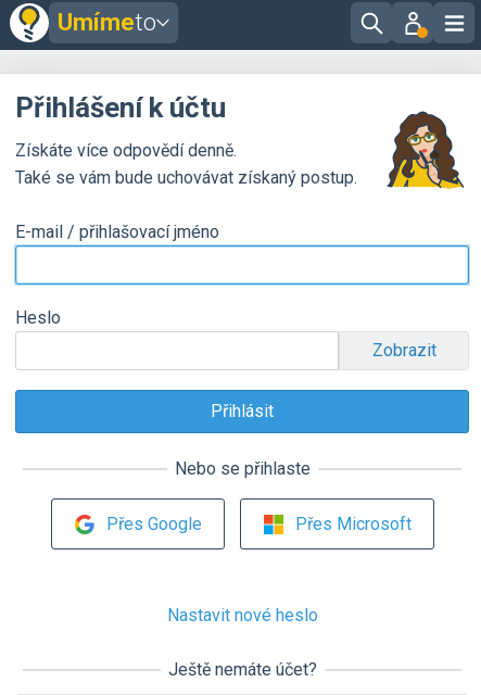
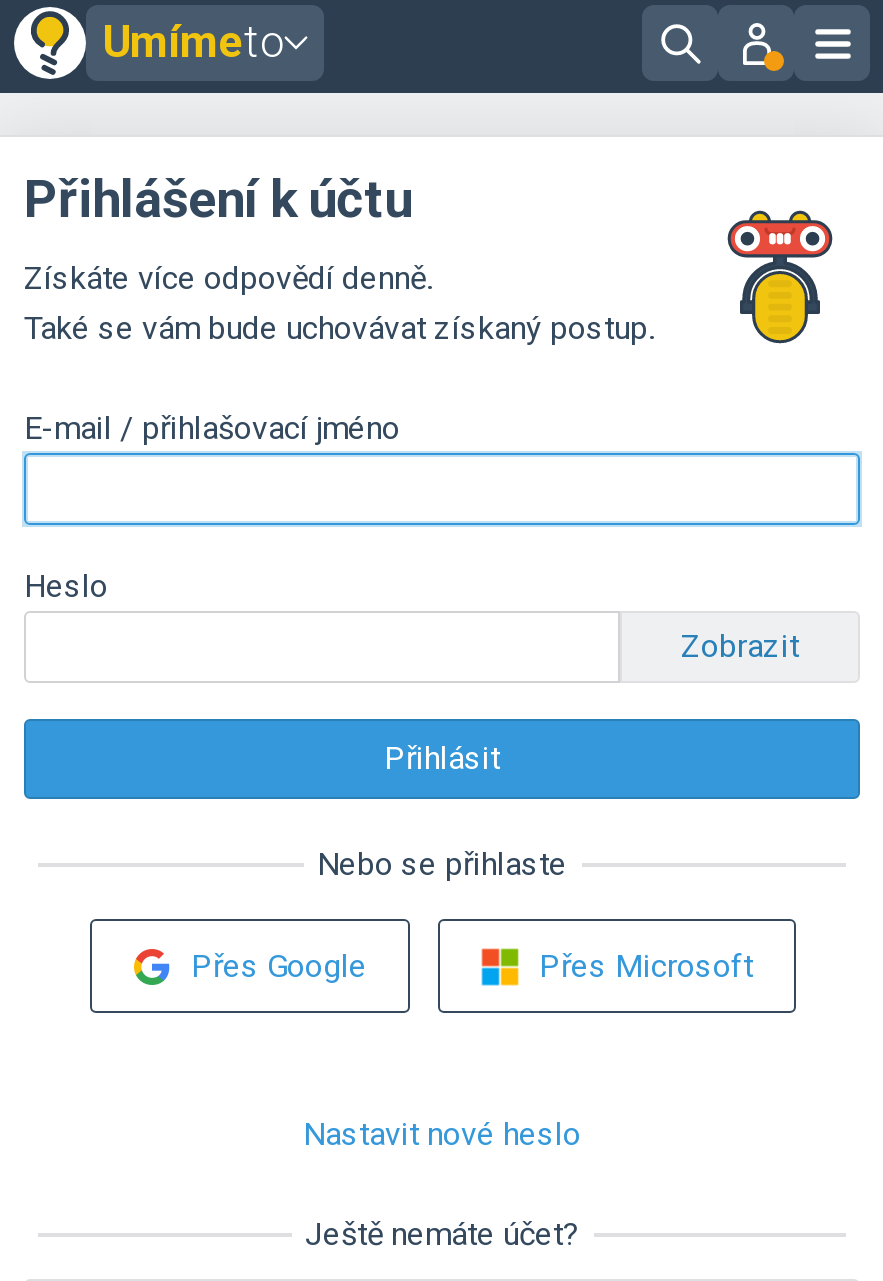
[387,110,465,190] [image] -> [710,207,850,349] [image]

